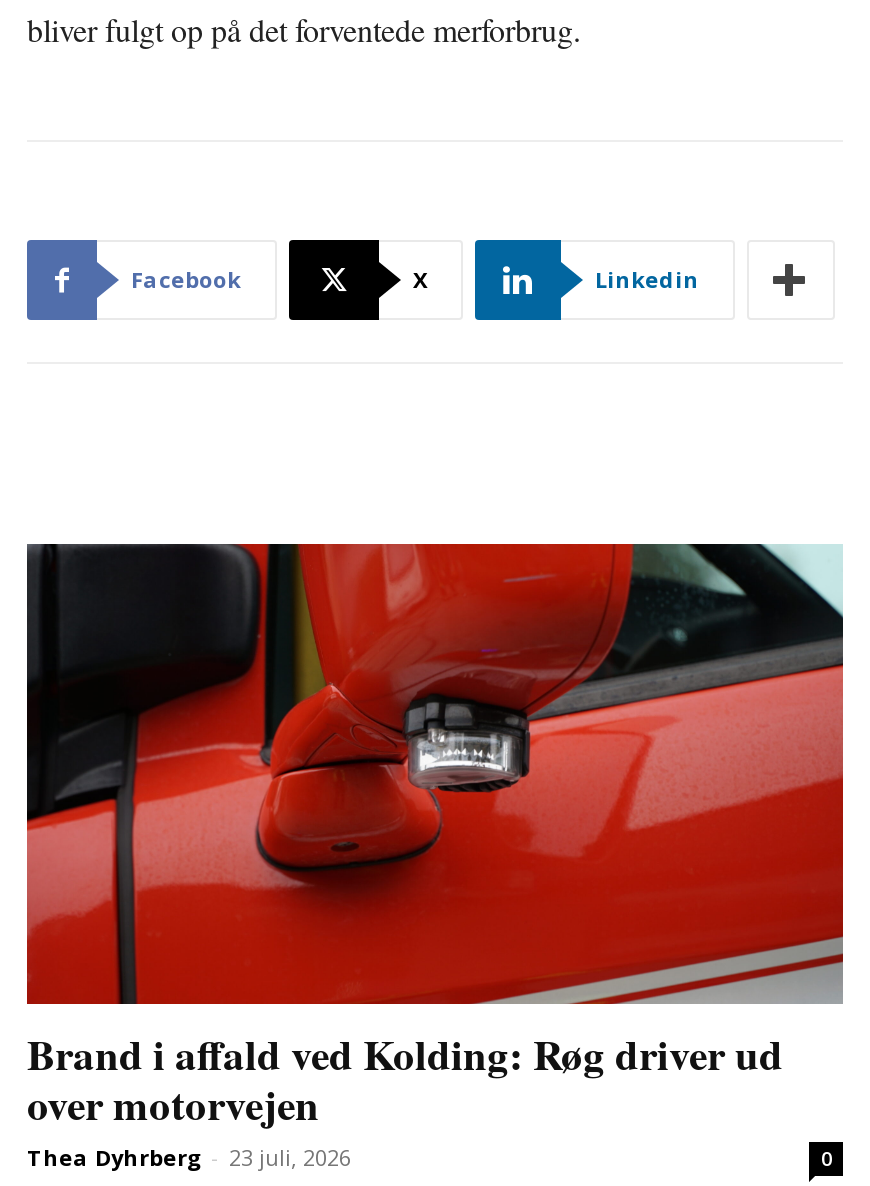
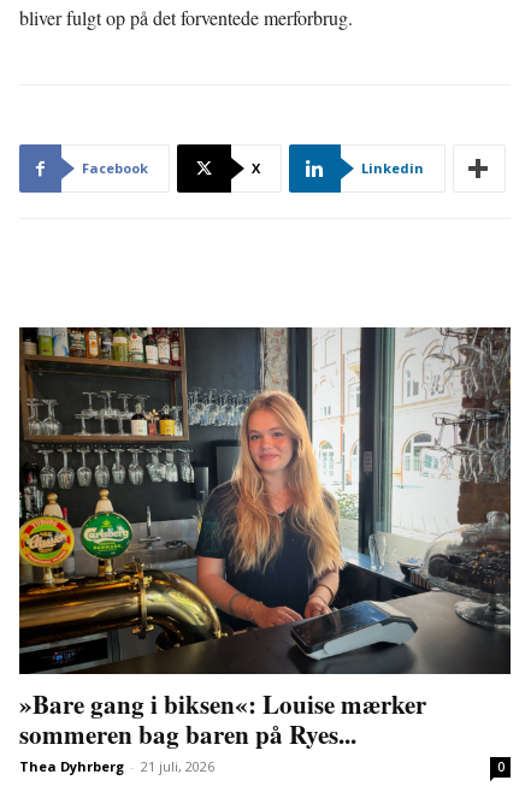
[25,542,845,1171] [image] | Brand i affald ved Kolding: Røg driver ud | over motorvejen | Thea Dyhrberg - 23 juli, 2026 -> [18,326,512,776] [image] | »Bare gang i biksen«: Louise mærker | sommeren bag baren på Ryes... | Thea Dyhrberg - 21 juli, 2026

